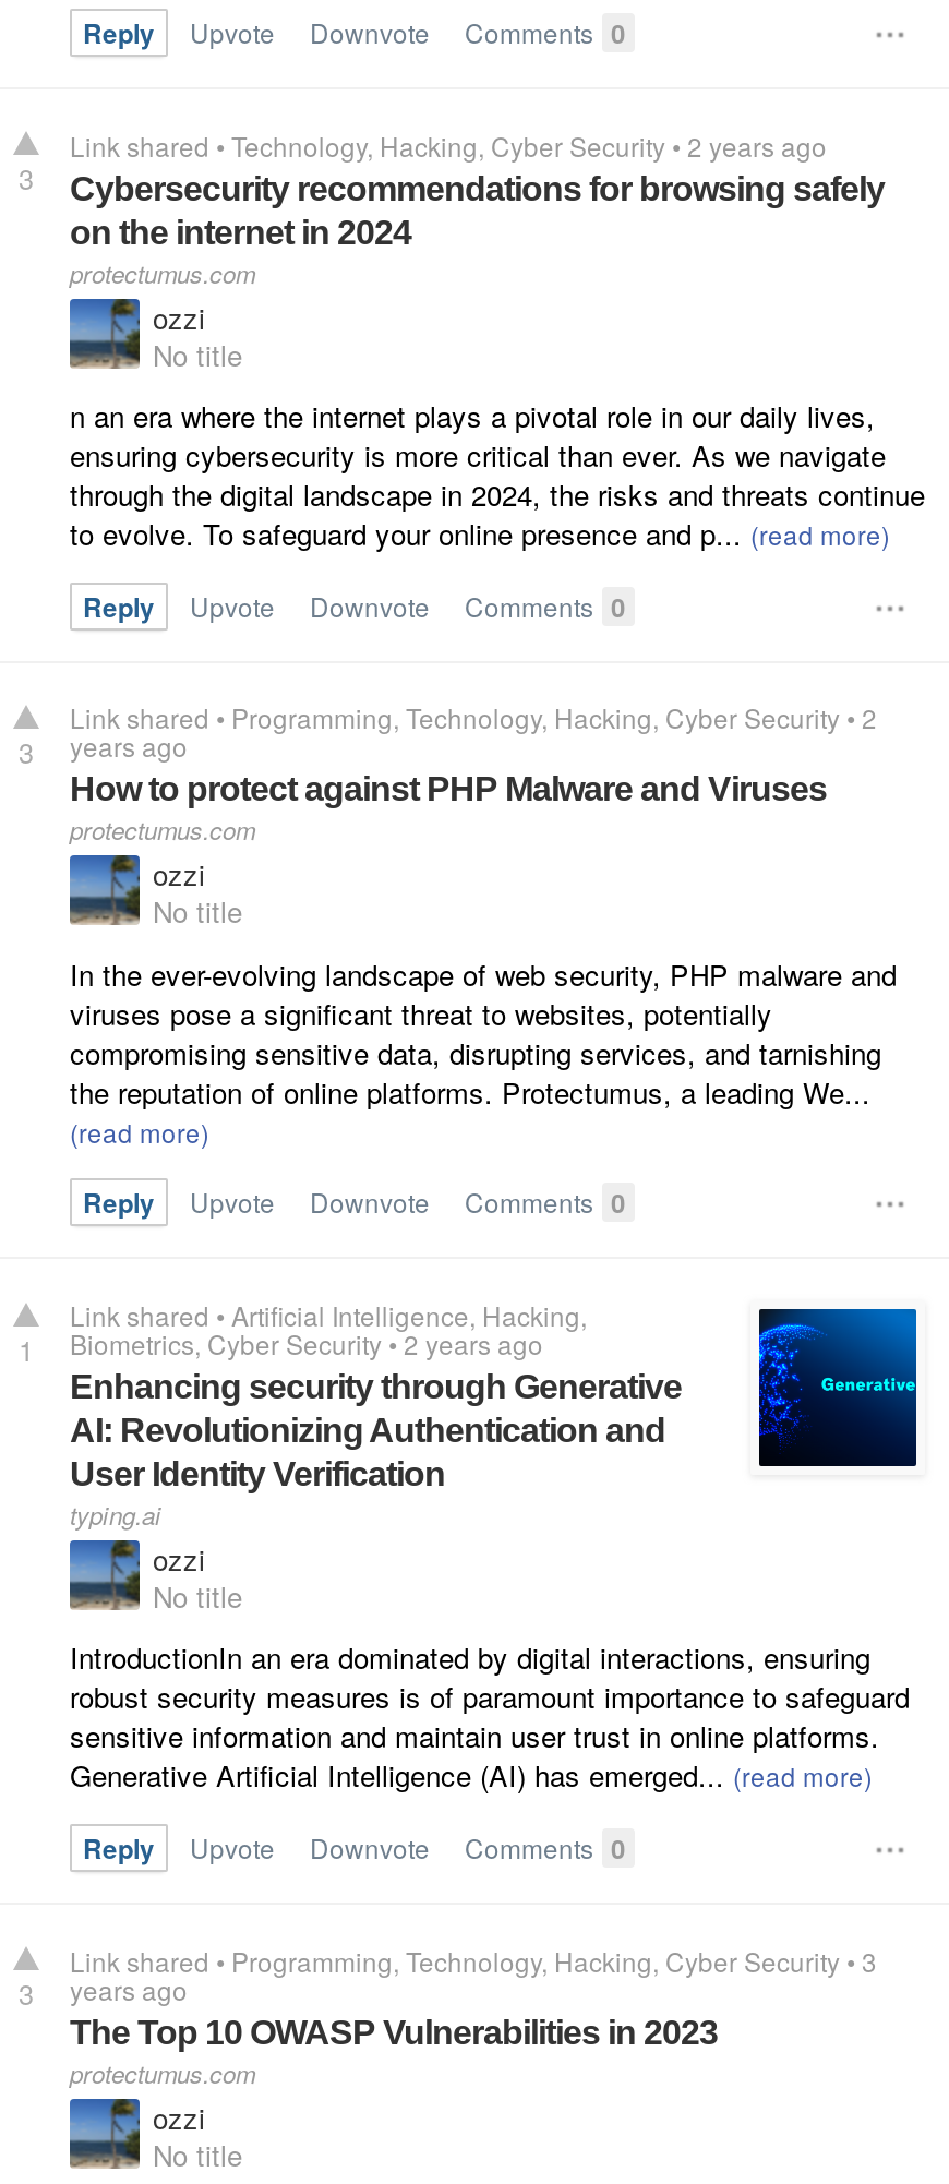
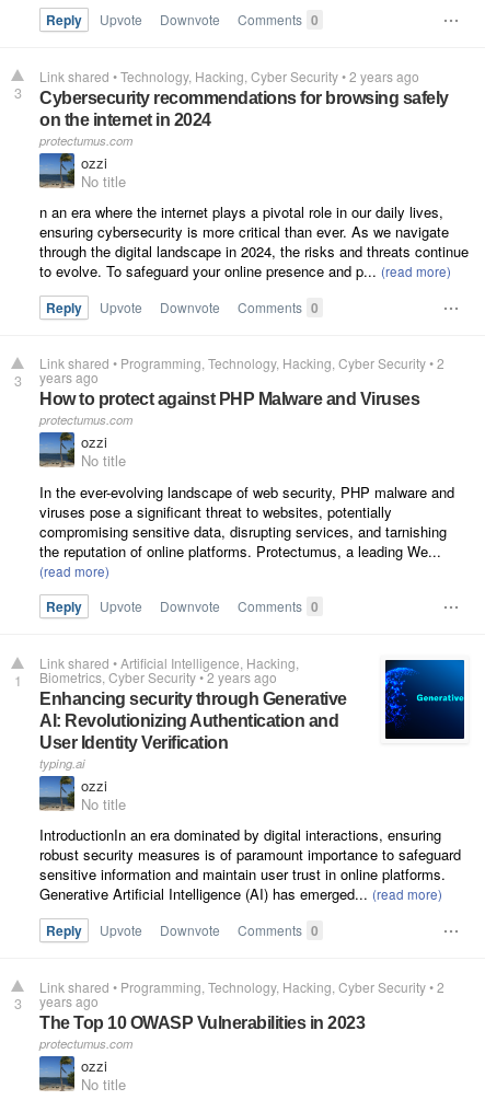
[70,1941,877,1978] Link shared • Programming Technology Hacking Cyber Security • 3 -> [39,977,444,995] Link shared • Programming Technology Hacking Cyber Security • 2

